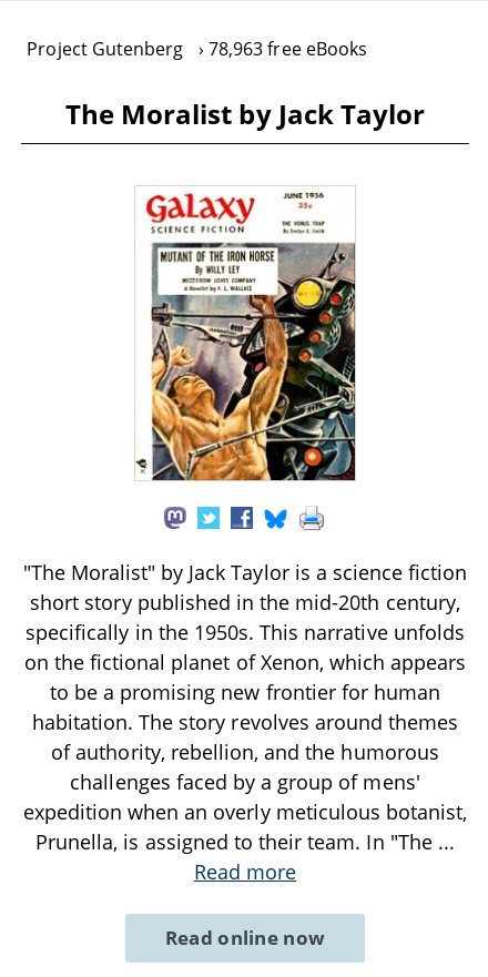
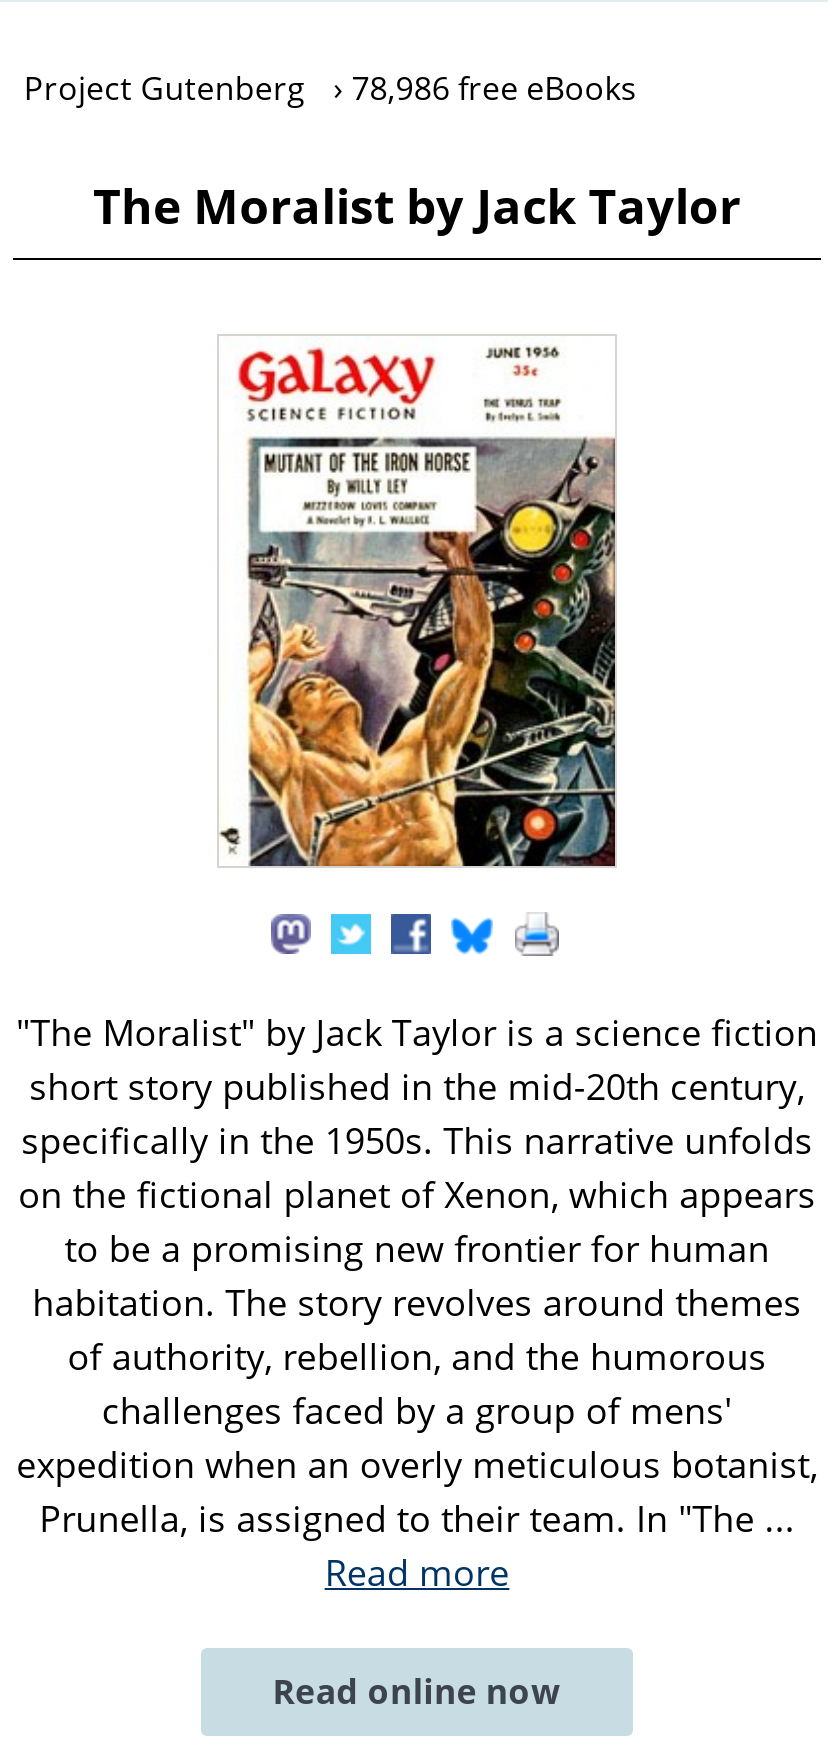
[27,37,367,61] Project Gutenberg 78,963 free eBooks -> [24,66,637,110] Project Gutenberg 78,986 free eBooks

